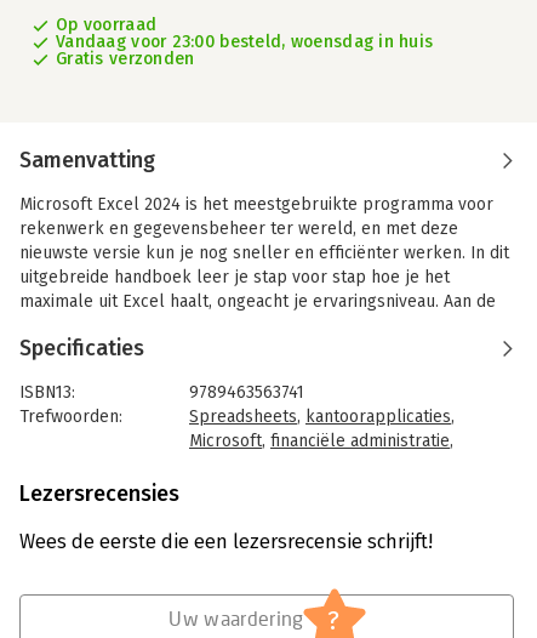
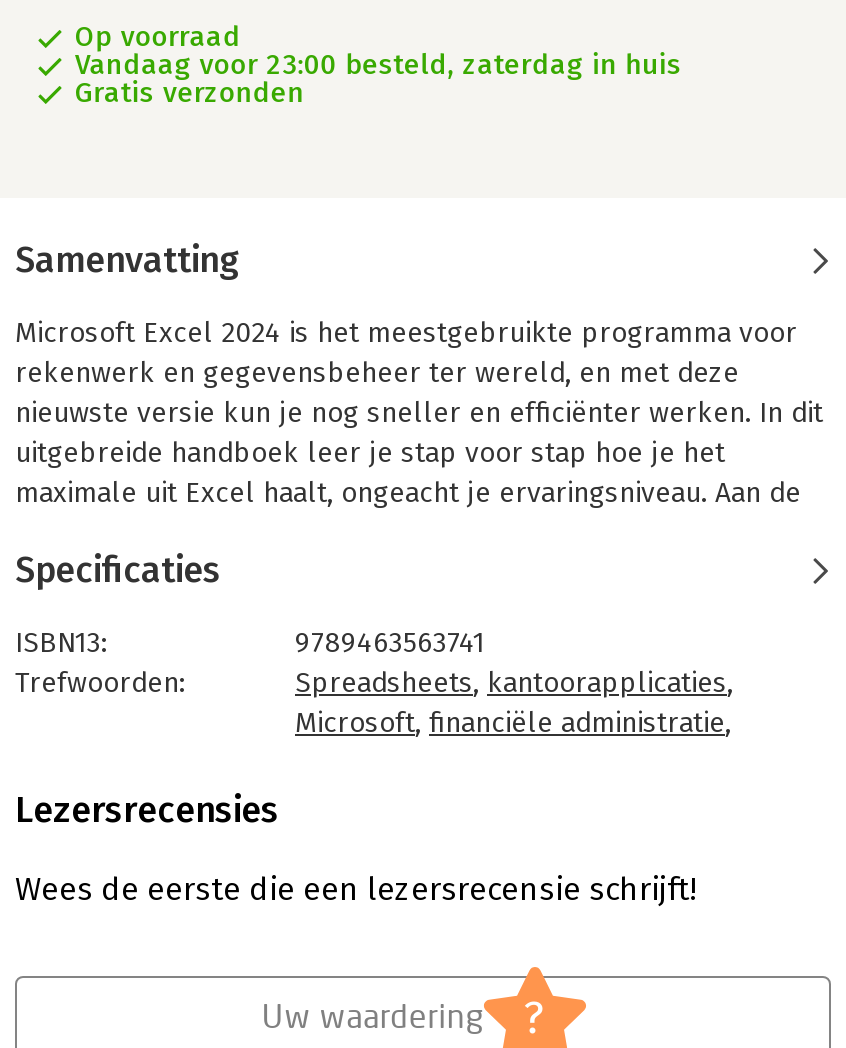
[56,32,433,52] Vandaag voor 23:00 besteld, woensdag in huis -> [75,48,682,82] Vandaag voor 23:00 besteld, zaterdag in huis

